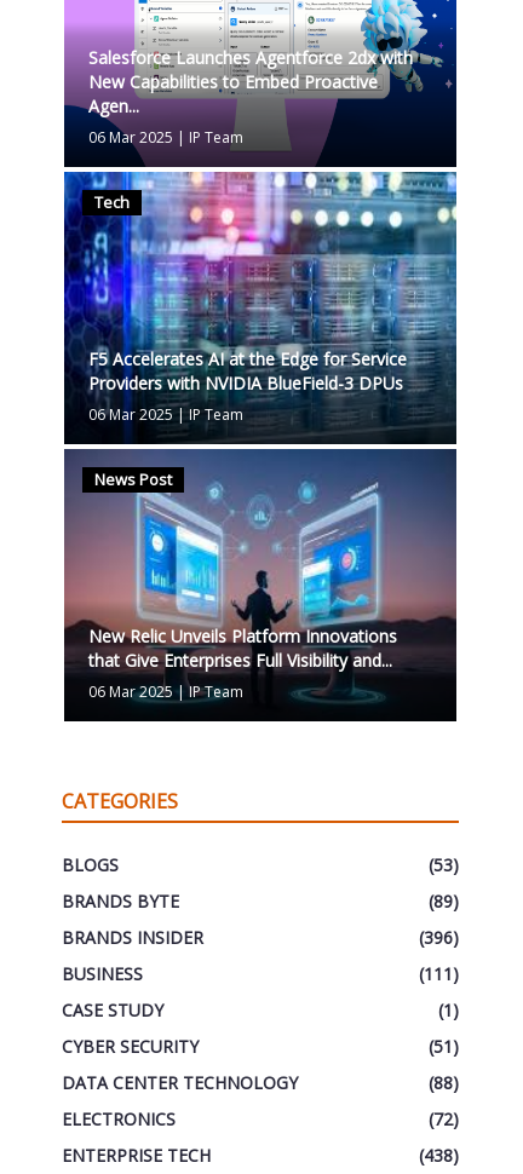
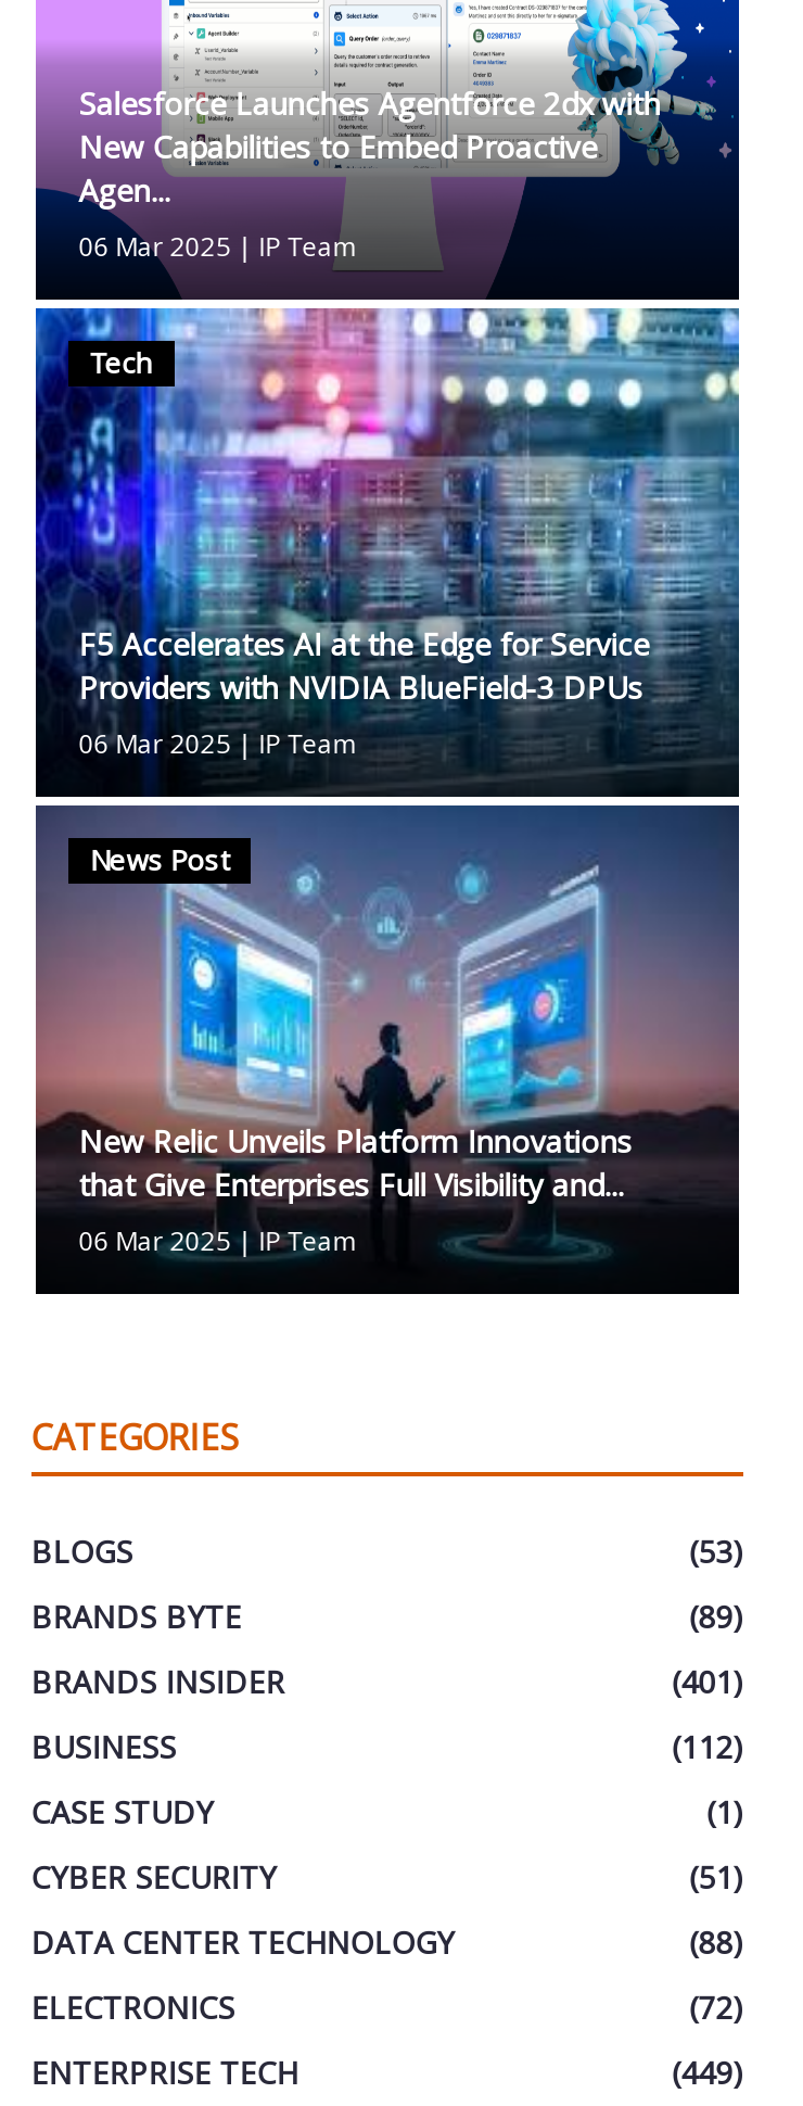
[419,925,459,948] (396) -> [672,1660,744,1701] (401)
[419,962,459,985] (111) -> [672,1725,744,1766] (112)
[419,1143,459,1166] (438) -> [672,2051,744,2092] (449)

